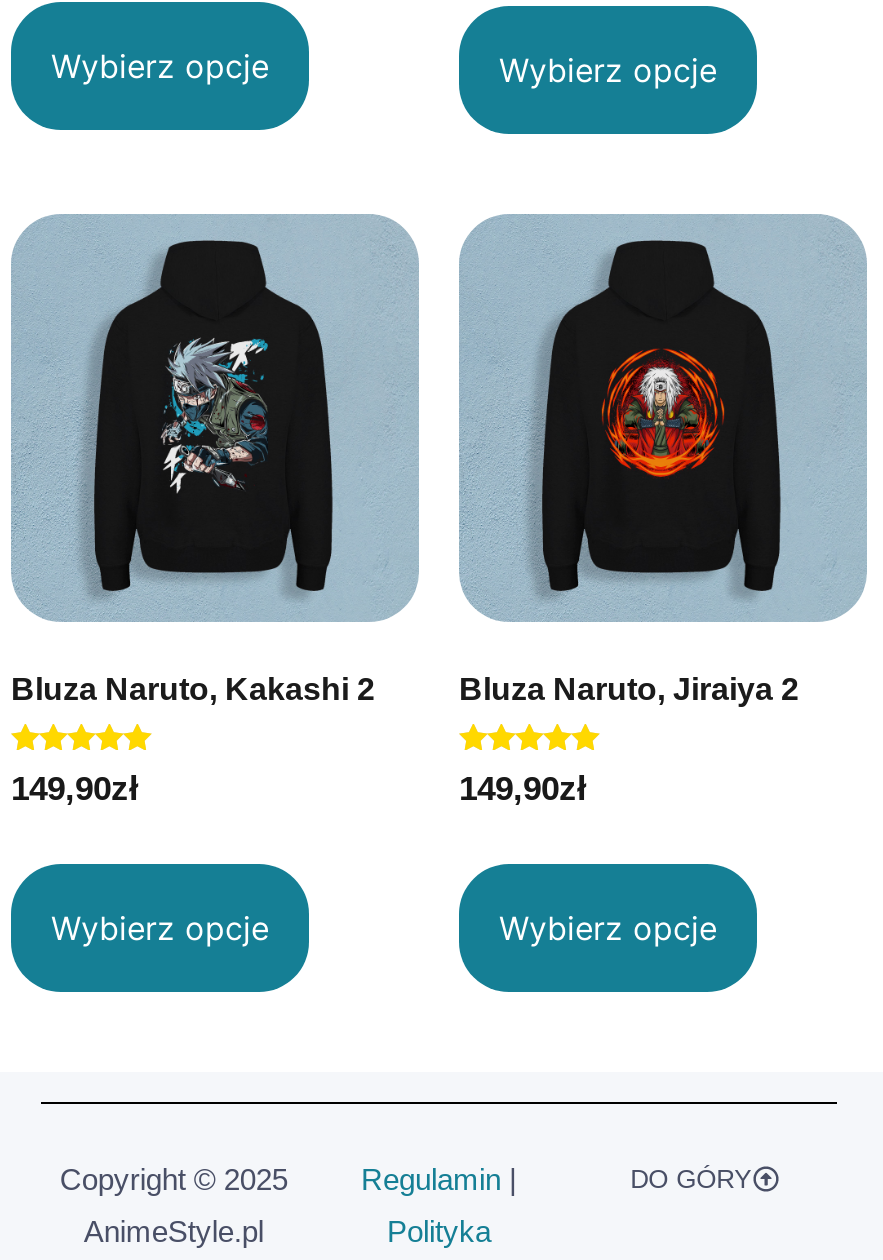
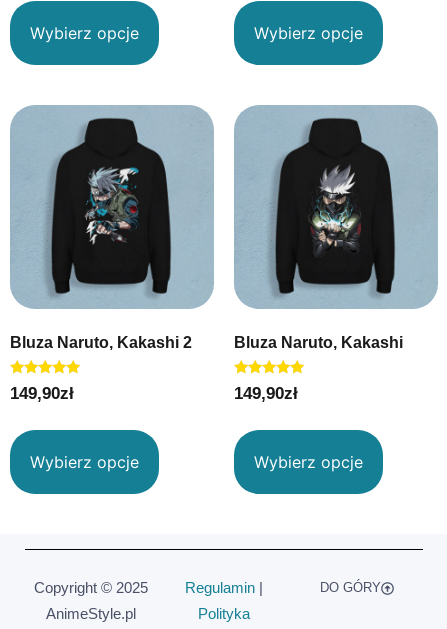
[601,338,727,508] [image] -> [306,165,367,253] [image]
[459,672,799,706] Bluza Naruto, Jiraiya 2 -> [234,334,403,351] Bluza Naruto, Kakashi

